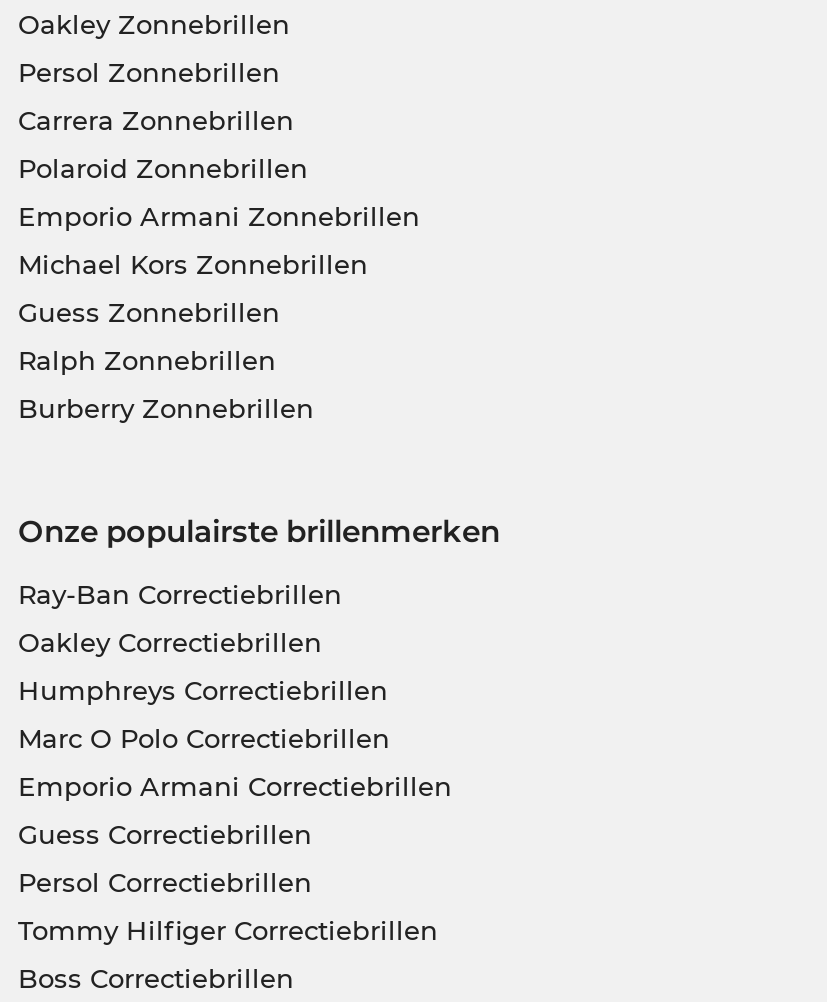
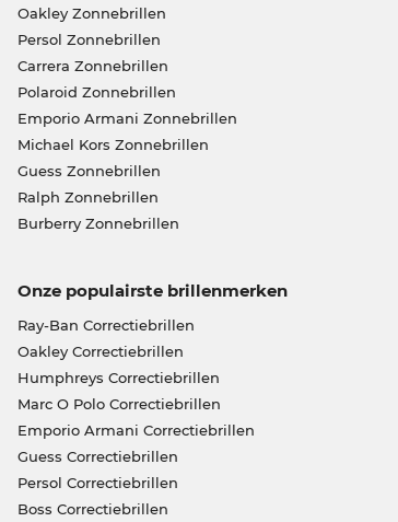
[18,914,438,946] Tommy Hilfiger Correctiebrillen -> none

